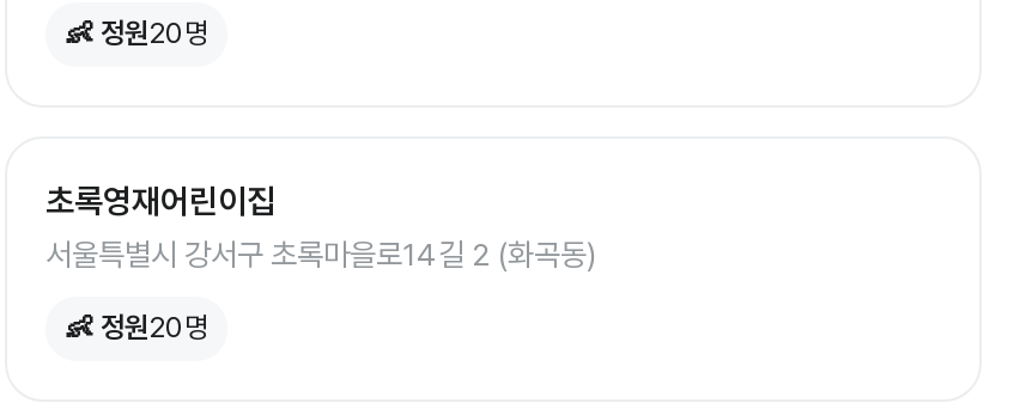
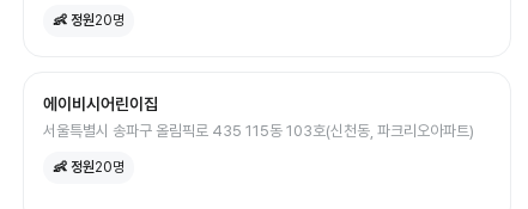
[45,182,596,273] 초록영재어린이집 | 서울특별시 강서구 초록마을로14길 2 (화곡동) -> [43,94,474,140] 에이비시어린이집 | 서울특별시 송파구 올림픽로 435 115동 103호(신천동, 파크리오아파트)

